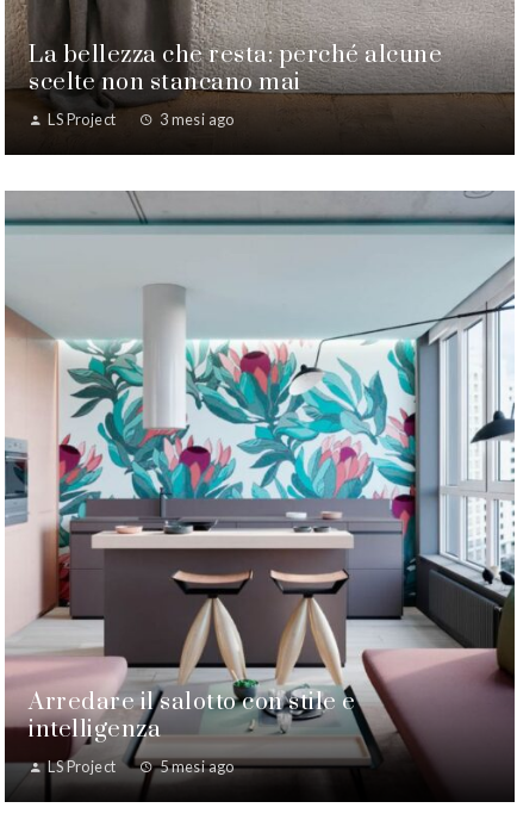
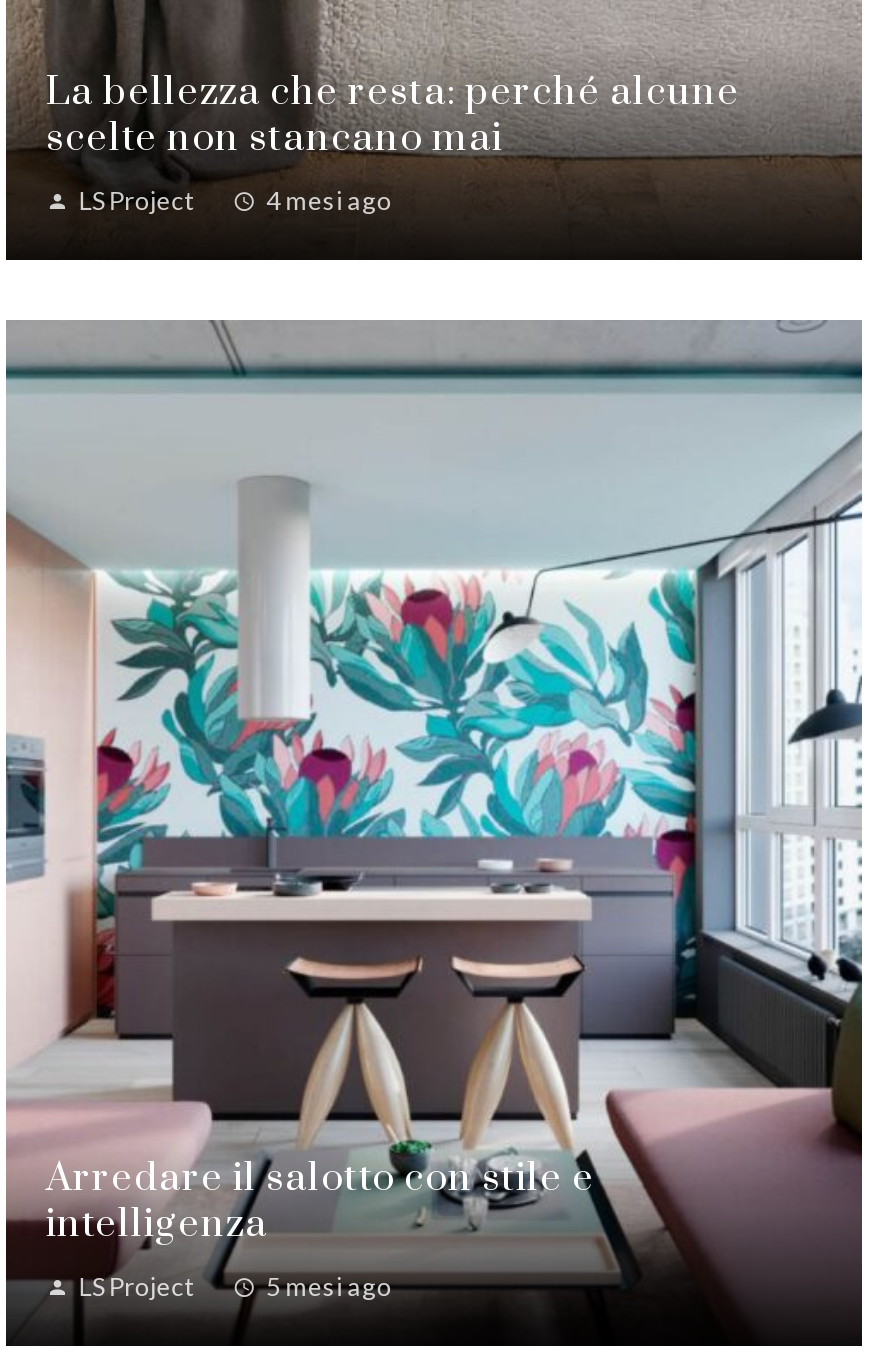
[159,109,234,128] 3 mesi ago -> [266,184,392,216] 4 mesi ago

